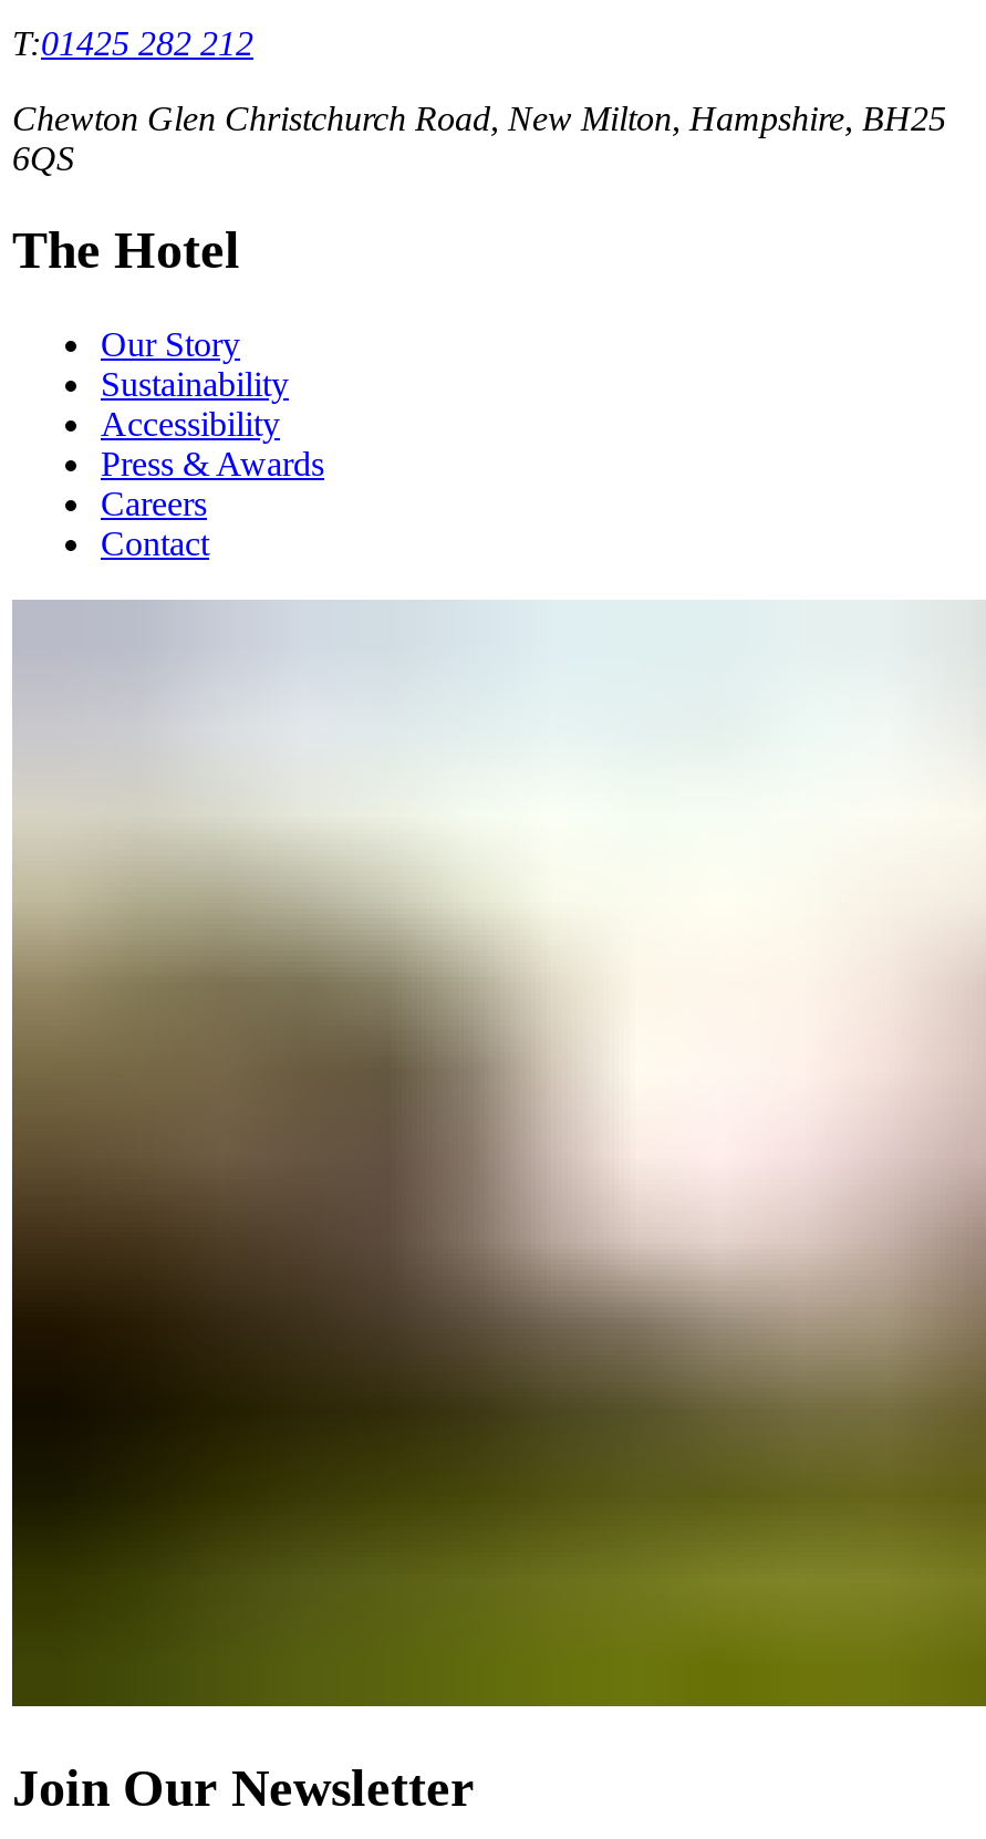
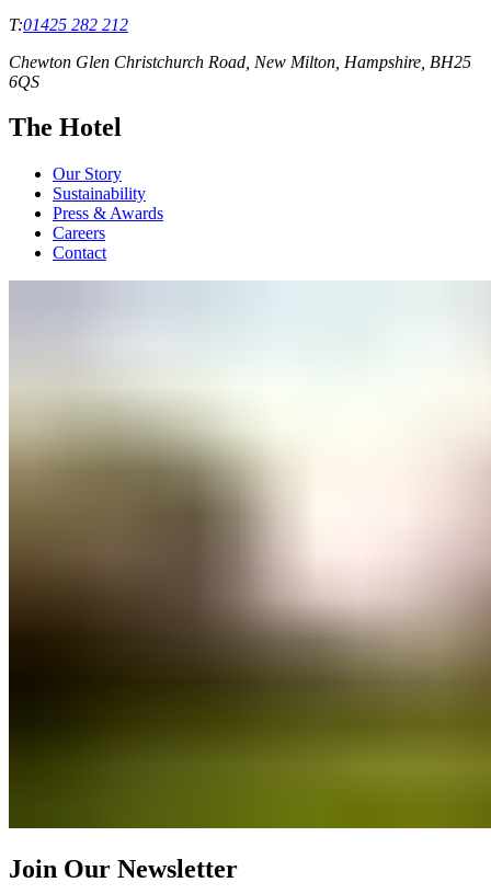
[101,406,280,443] Accessibility -> none

